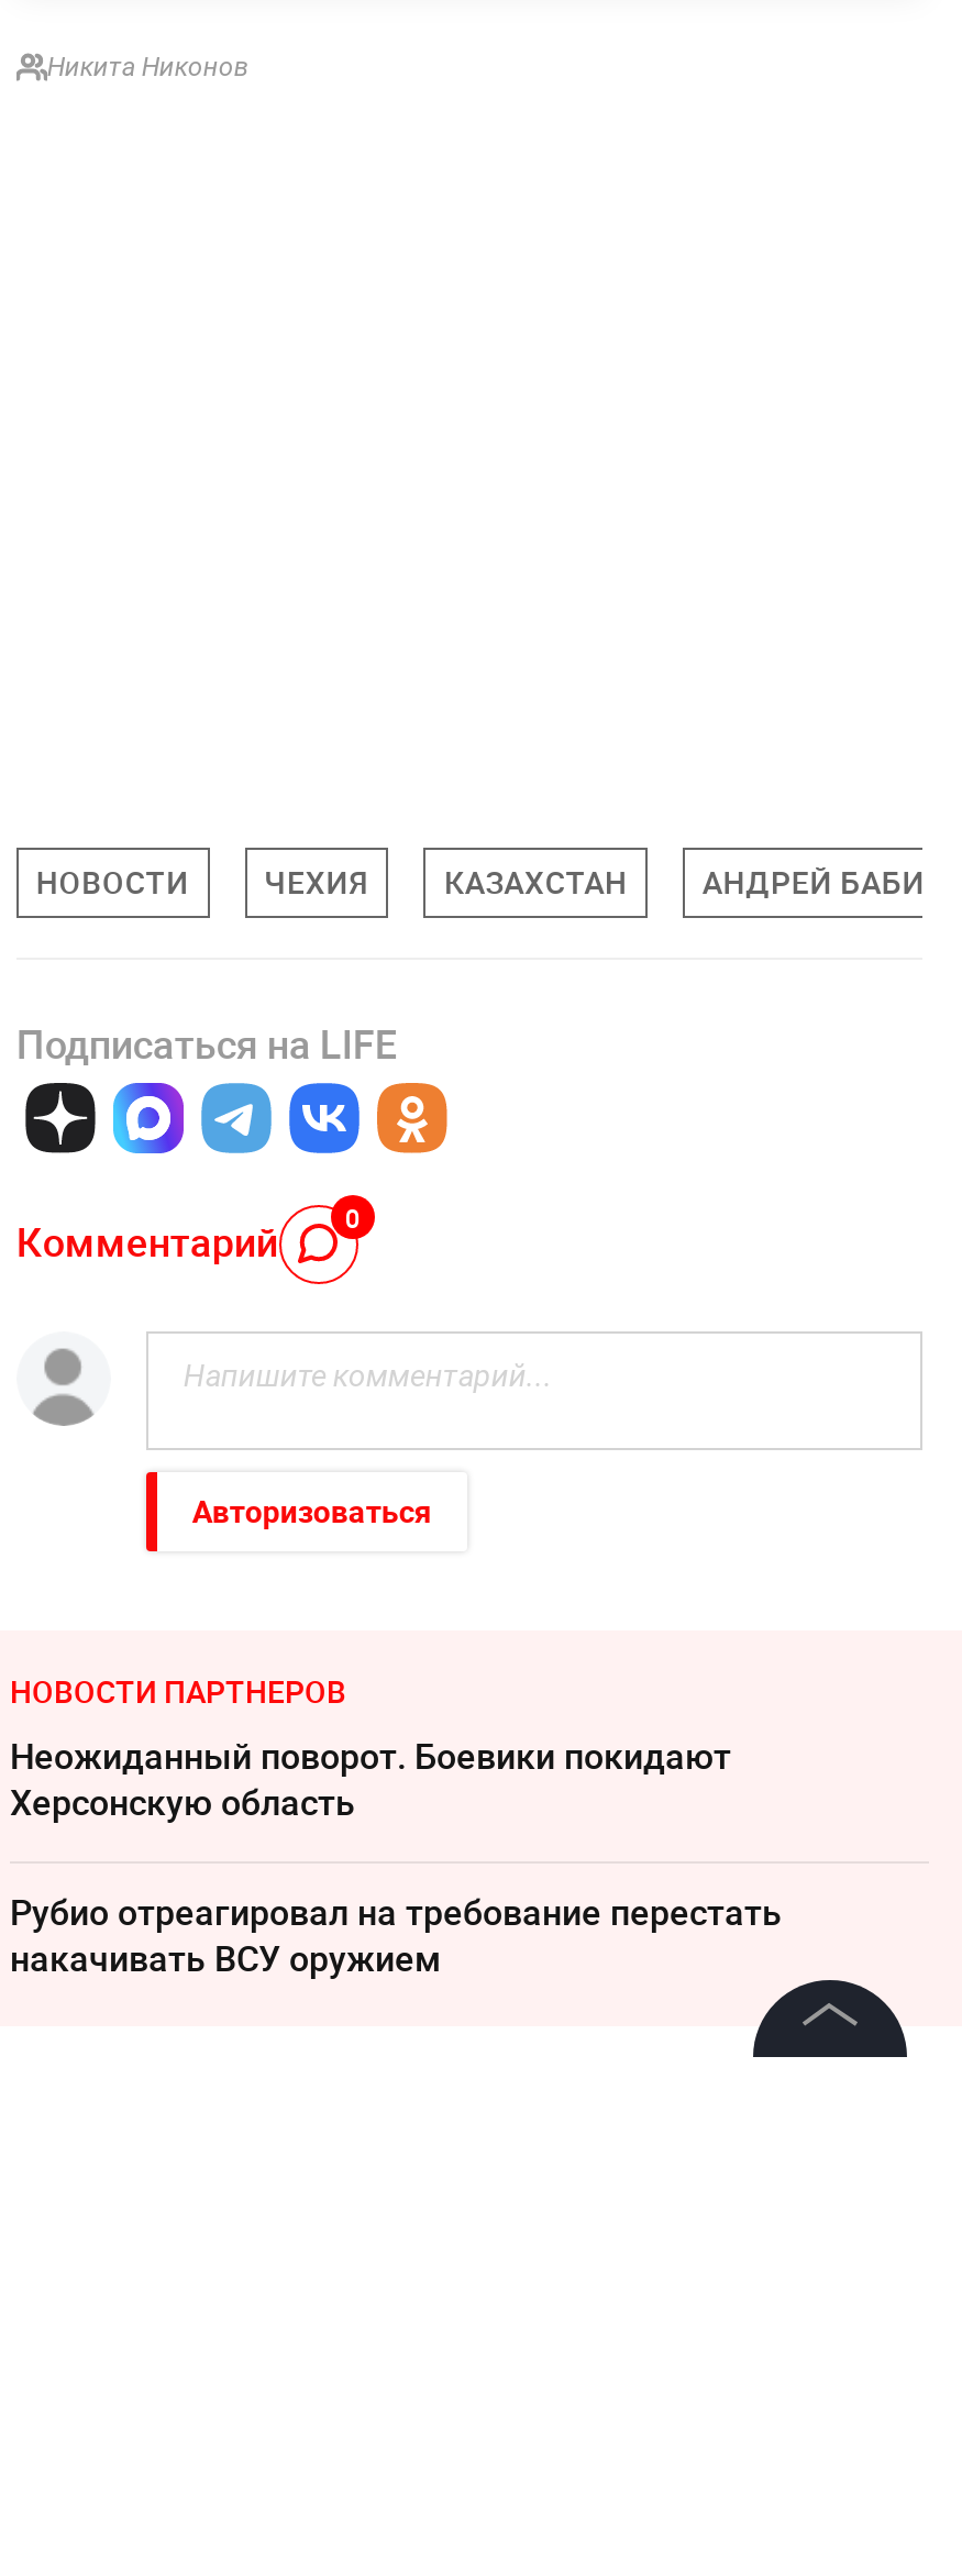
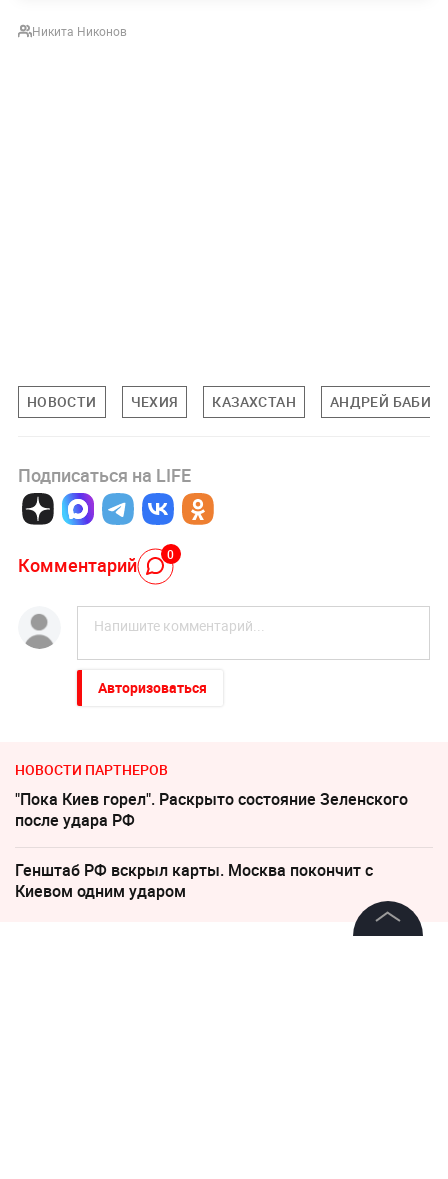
[10,1732,731,1826] Неожиданный поворот. Боевики покидают | Херсонскую область -> [15,788,408,831] "Пока Киев горел". Раскрыто состояние Зеленского | после удара РФ
[10,1888,782,1982] Рубио отреагировал на требование перестать | накачивать ВСУ оружием -> [15,859,373,902] Генштаб РФ вскрыл карты. Москва покончит с | Киевом одним ударом

